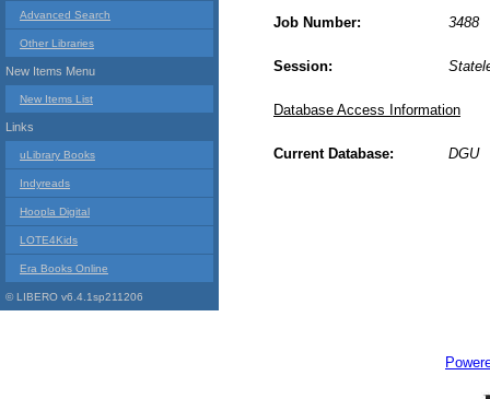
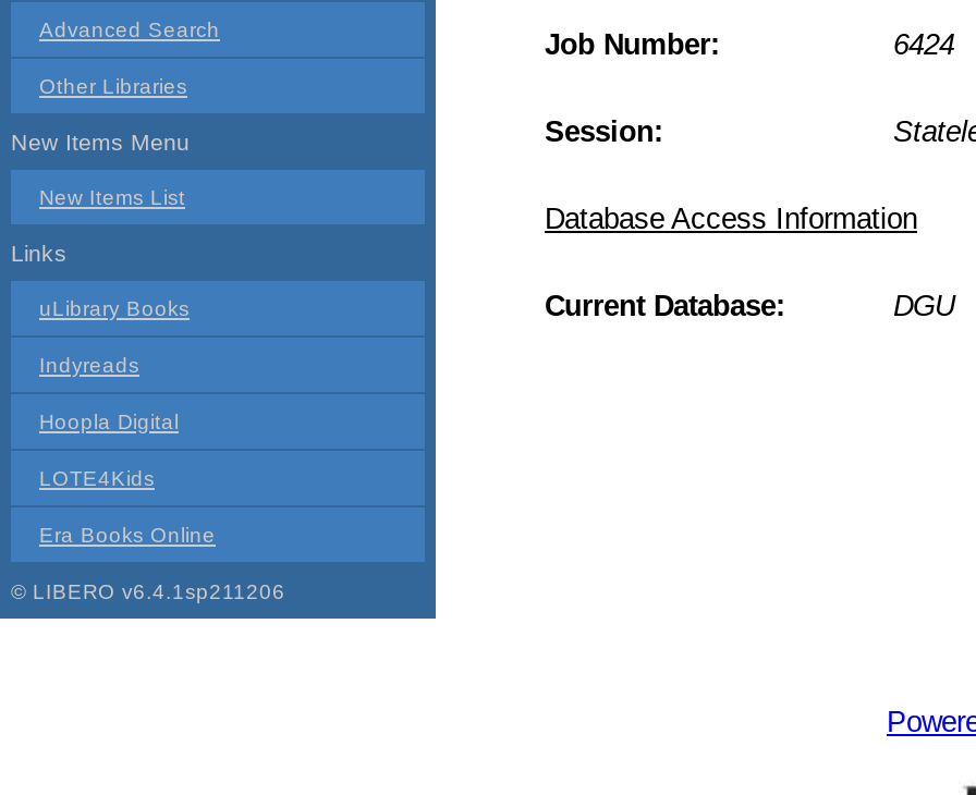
[448,14,479,31] 3488 -> [893,28,954,61] 6424

